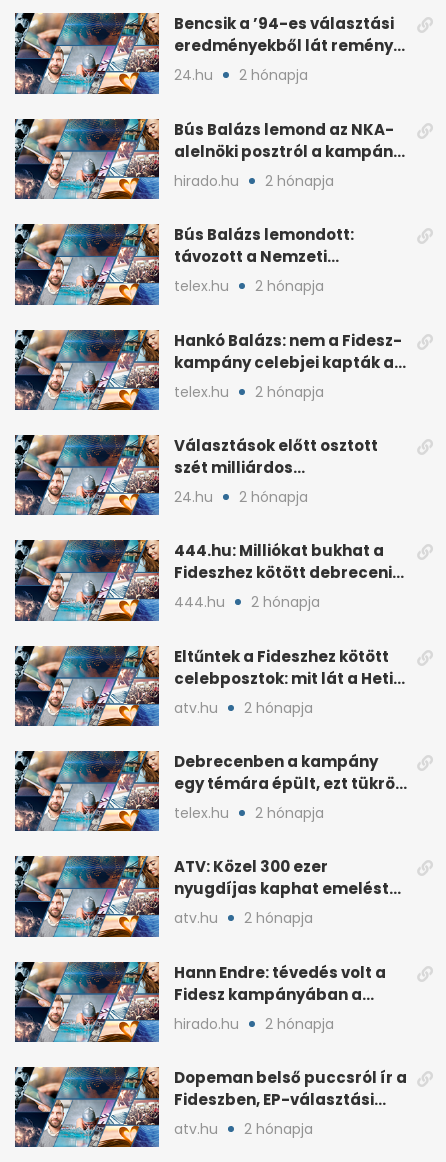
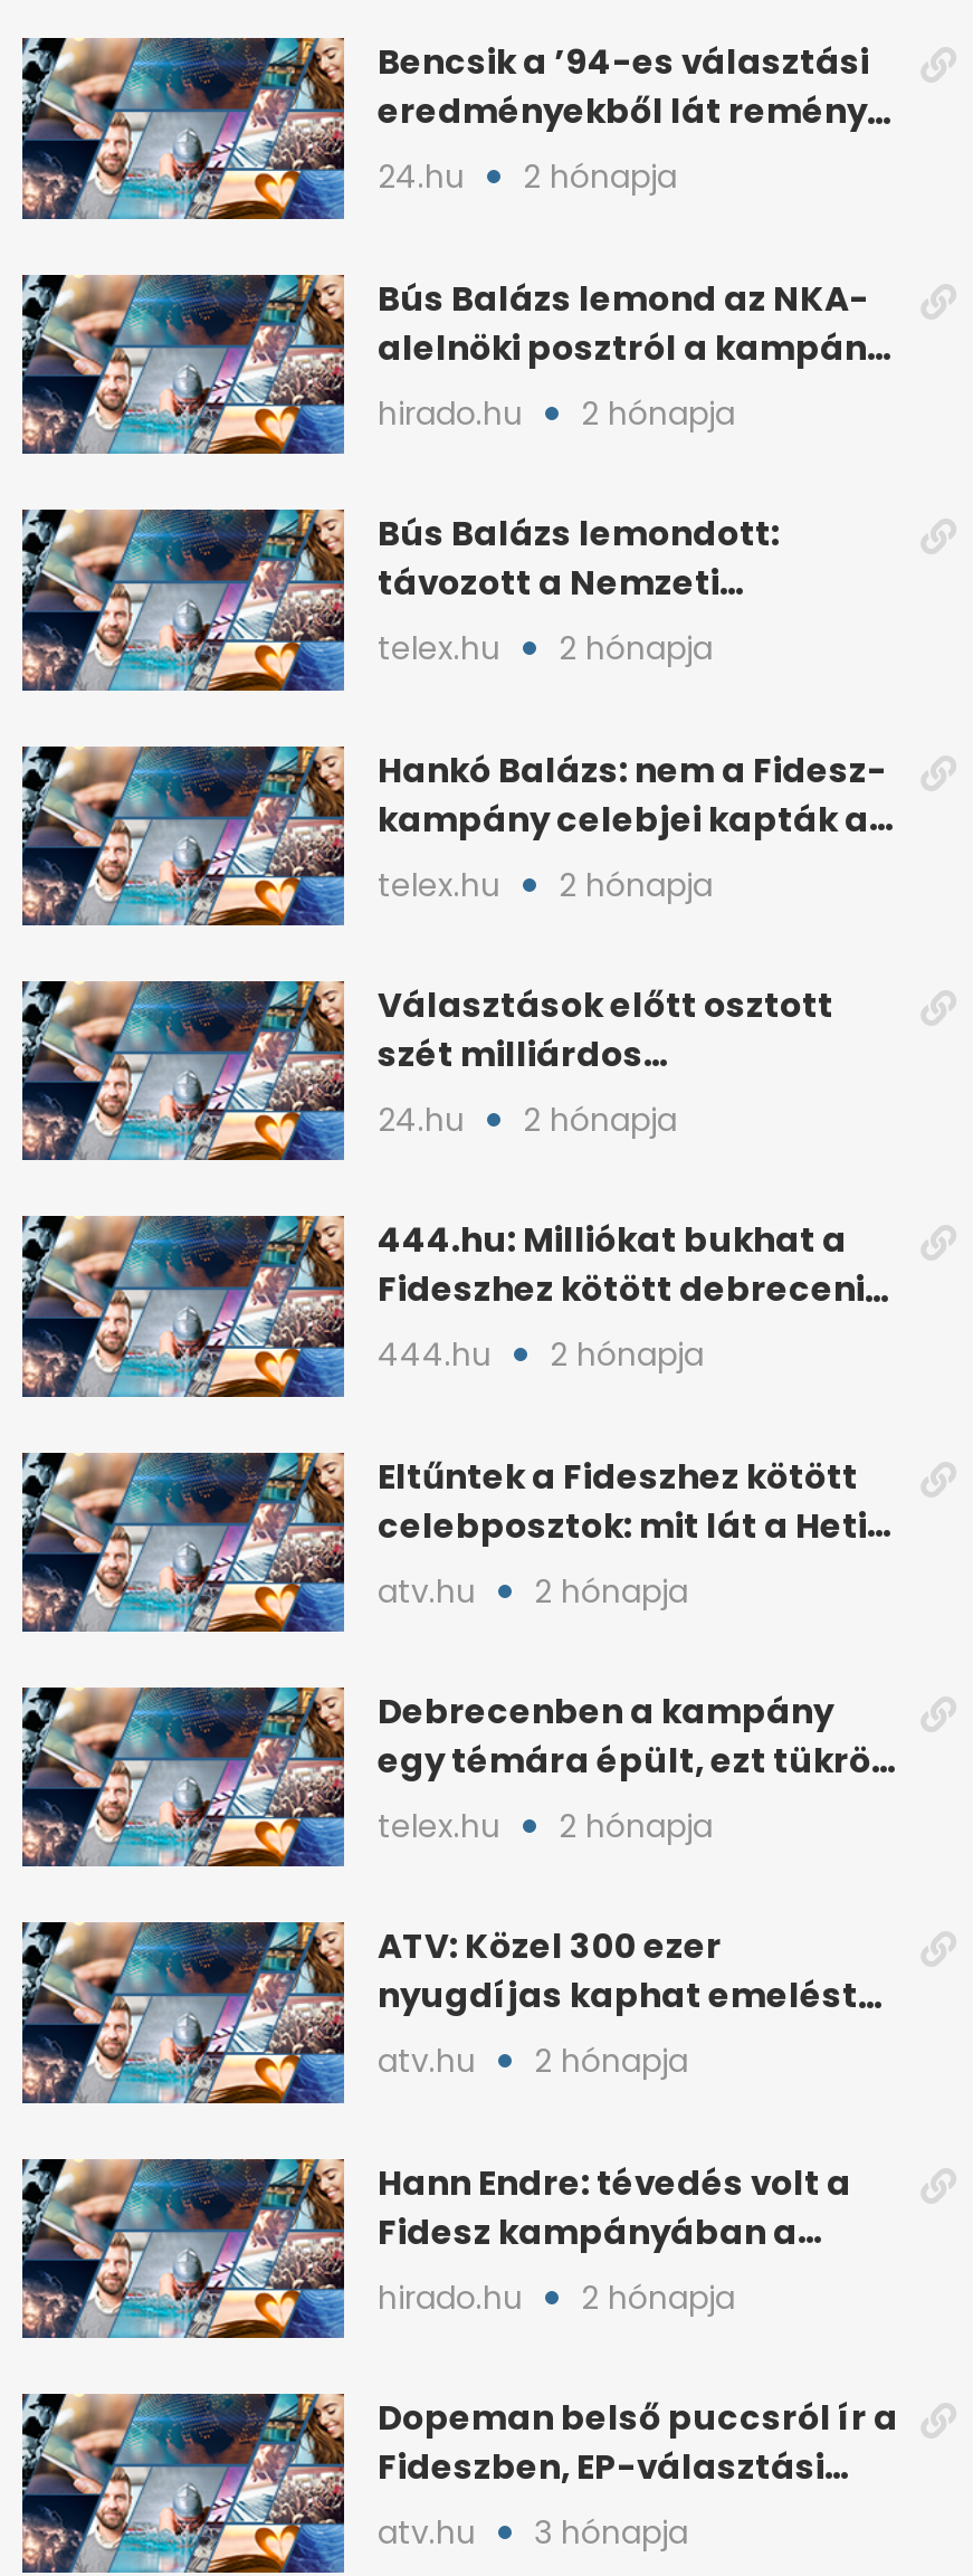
[244,1119,313,1139] 2 hónapja -> [534,2510,688,2555] 3 hónapja

